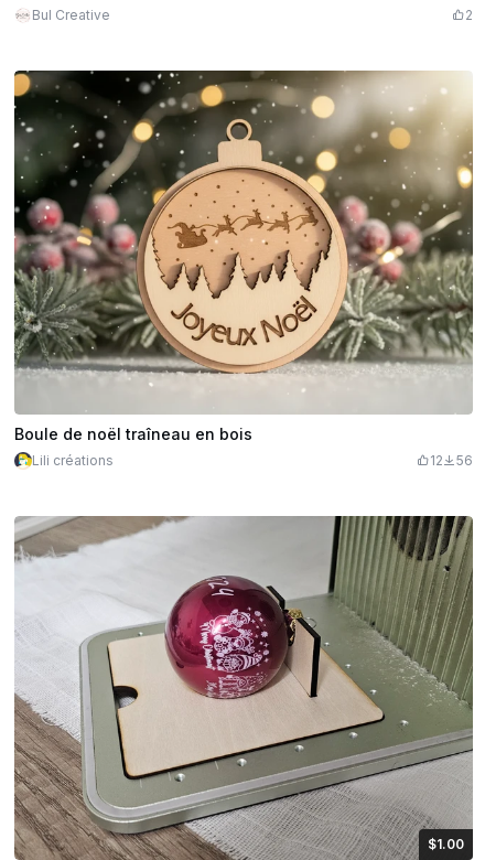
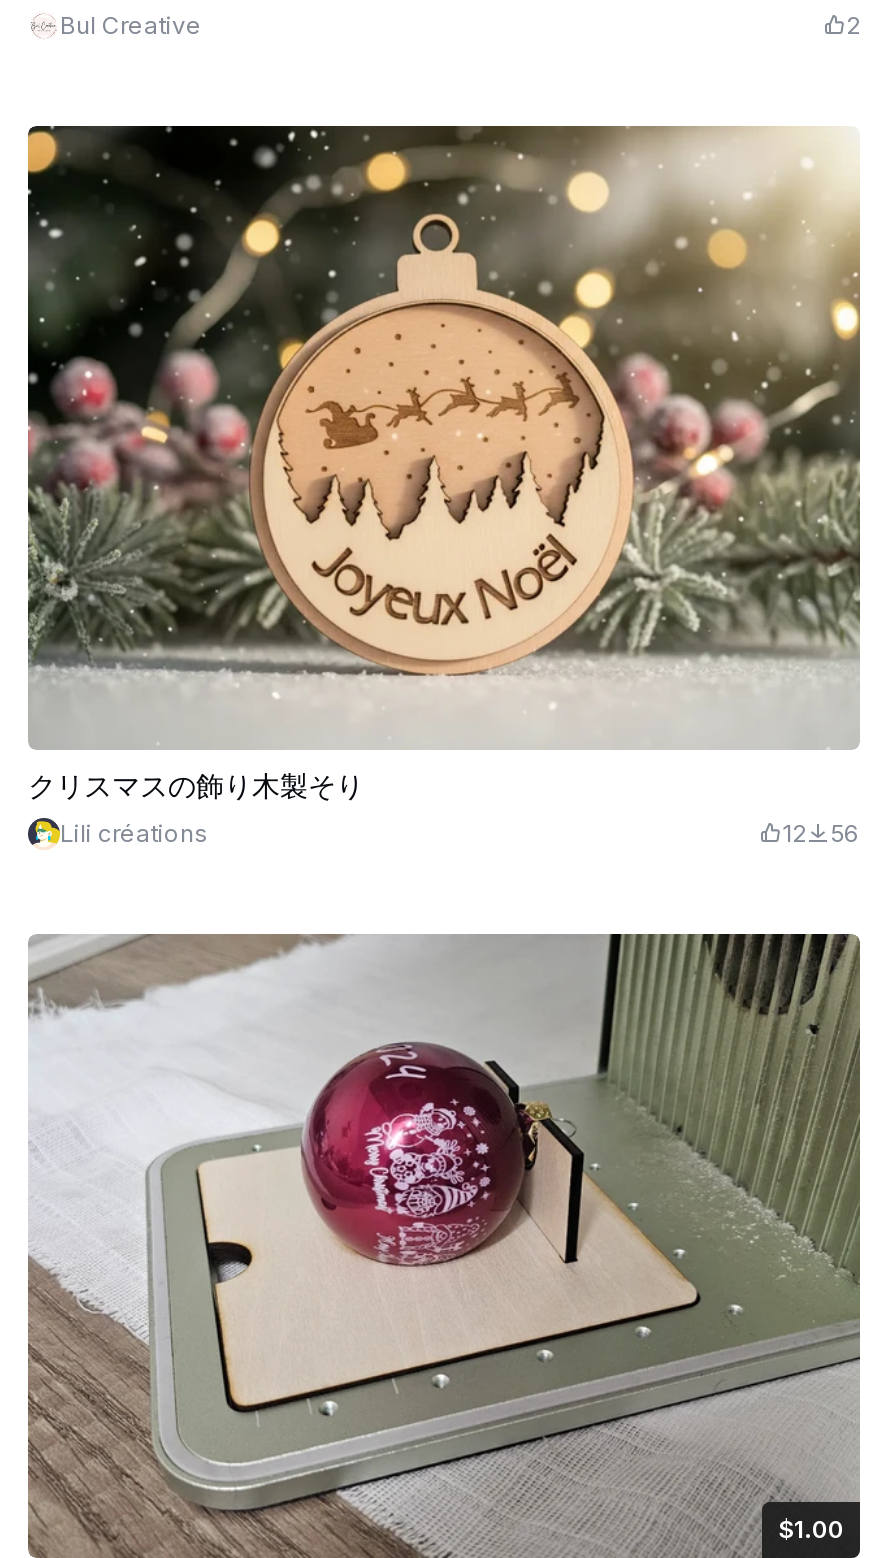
[14,424,252,443] Boule de noël traîneau en bois -> [28,768,364,802] クリスマスの飾り木製そり

